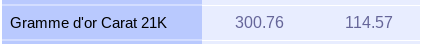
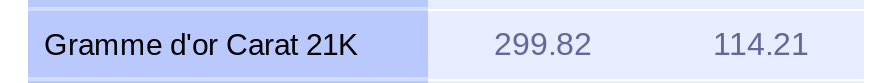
[235,14,284,31] 300.76 -> [494,28,592,62] 299.82
[344,14,392,31] 114.57 -> [713,28,809,62] 114.21

